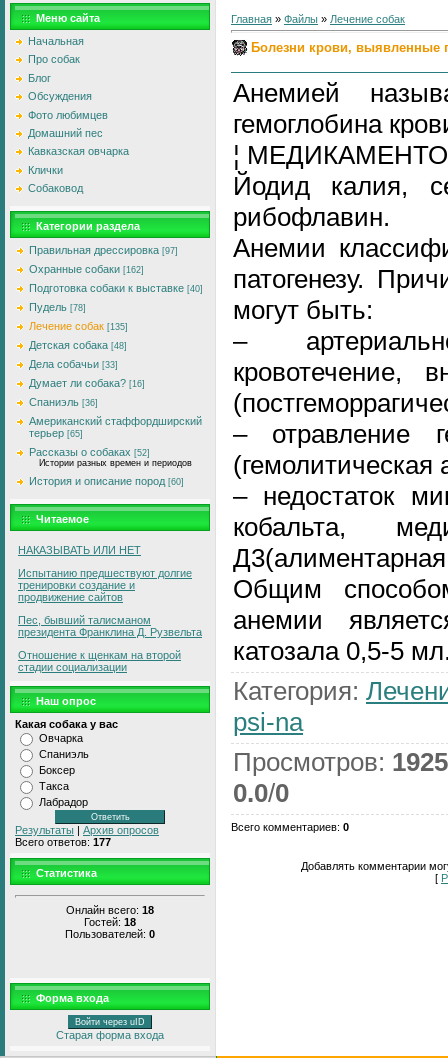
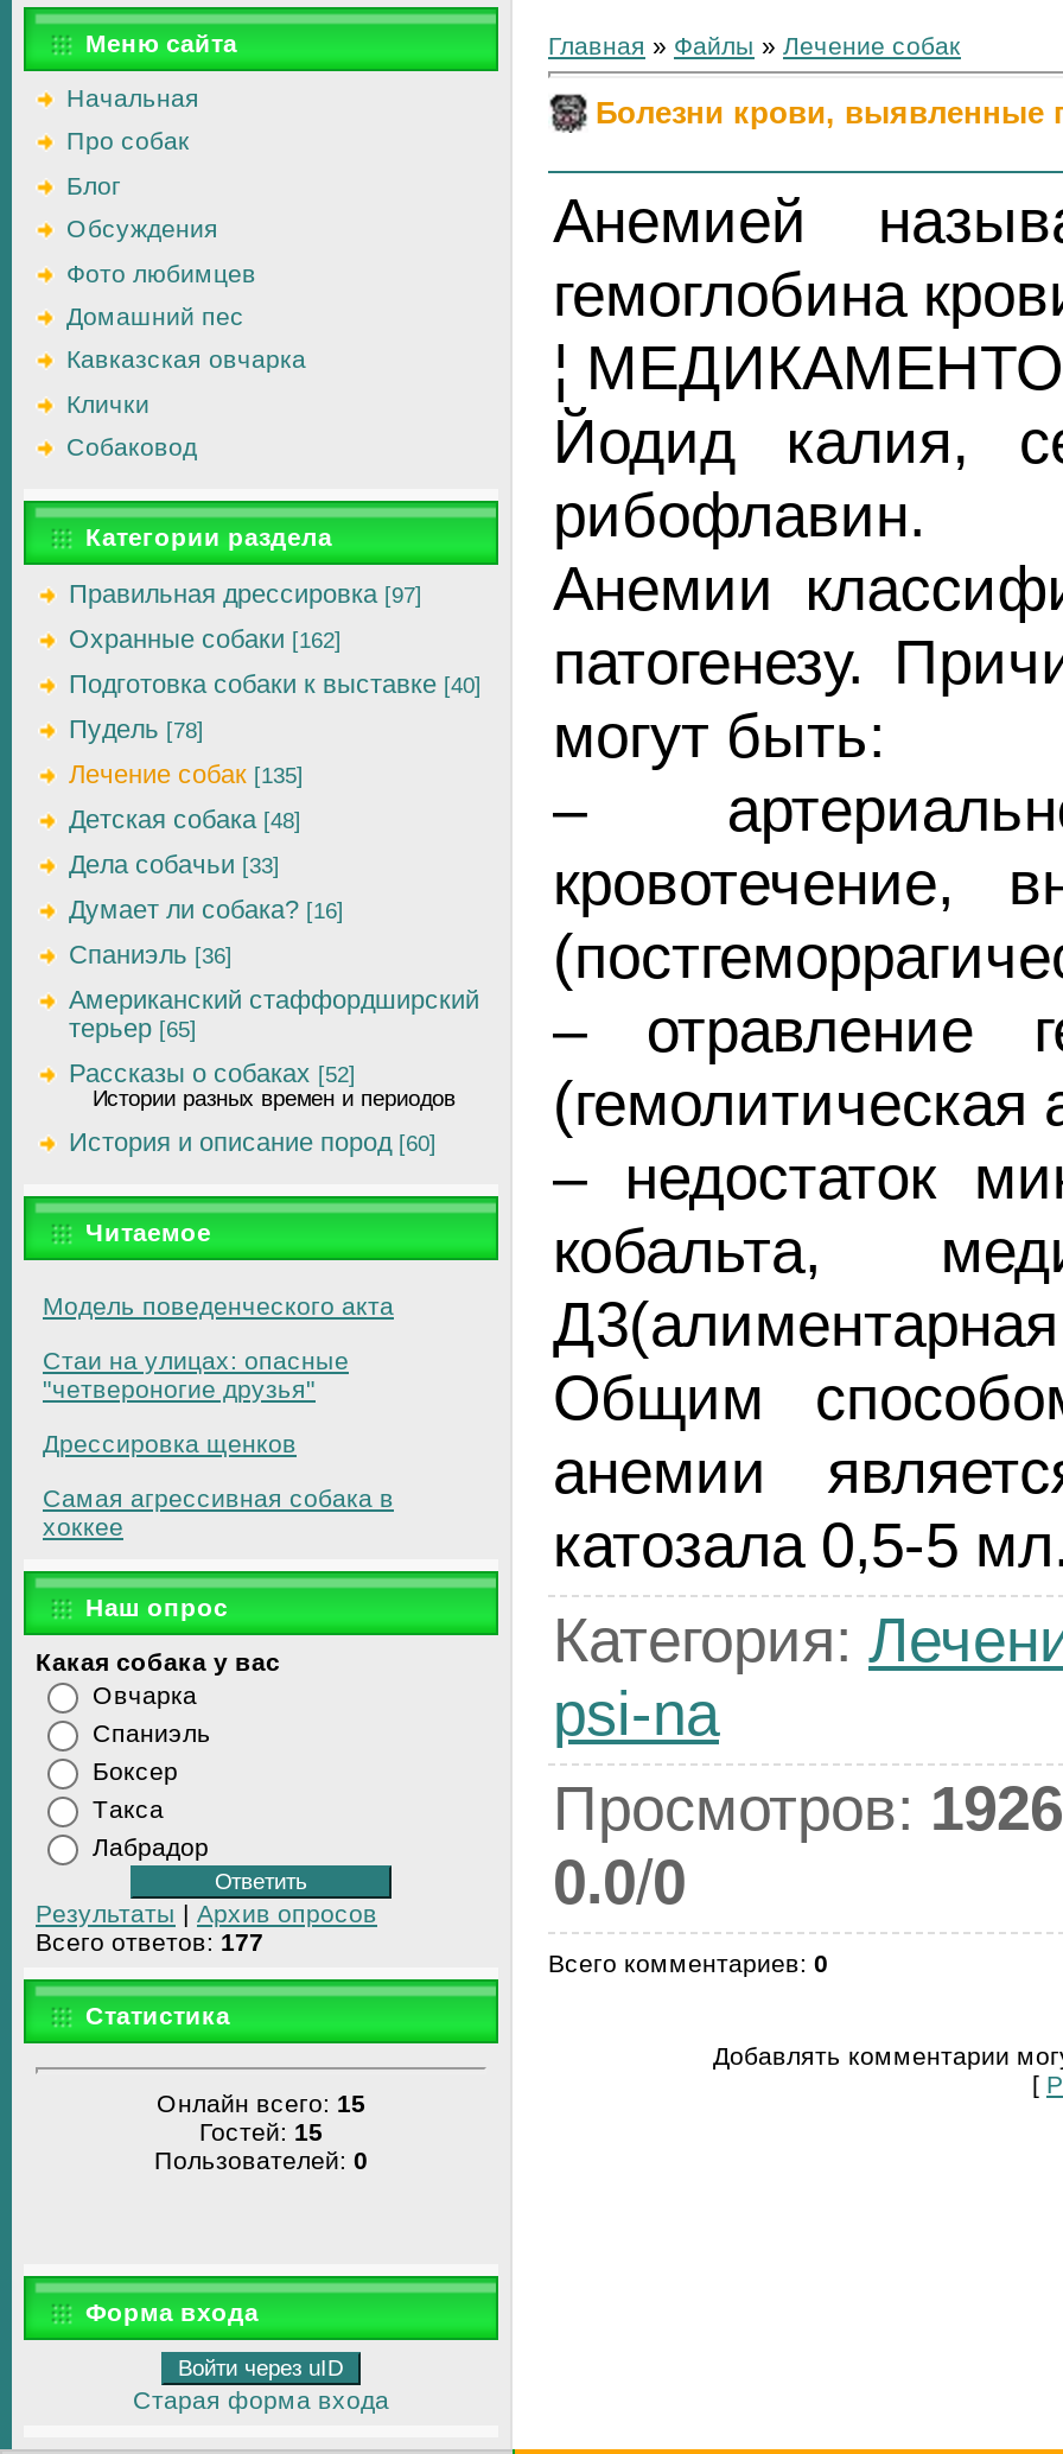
[18,544,141,556] НАКАЗЫВАТЬ ИЛИ НЕТ -> [43,1291,394,1320] Модель поведенческого акта
[18,567,192,603] Испытанию предшествуют долгие | тренировки создание и | продвижение сайтов -> [43,1346,349,1403] Стаи на улицах: опасные | "четвероногие друзья"
[18,614,202,638] Пес, бывший талисманом | президента Франклина Д. Рузвельта -> [43,1429,297,1457] Дрессировка щенков
[18,649,181,673] Отношение к щенкам на второй | стадии социализации -> [43,1483,394,1540] Самая агрессивная собака в | хоккее
[233,747,448,777] Просмотров: 1925 -> [553,1772,1063,1843] Просмотров: 1926
[66,904,154,916] Онлайн всего: 18 -> [157,2088,365,2116] Онлайн всего: 15
[84,916,136,928] Гостей: 18 -> [199,2116,323,2145] Гостей: 15

